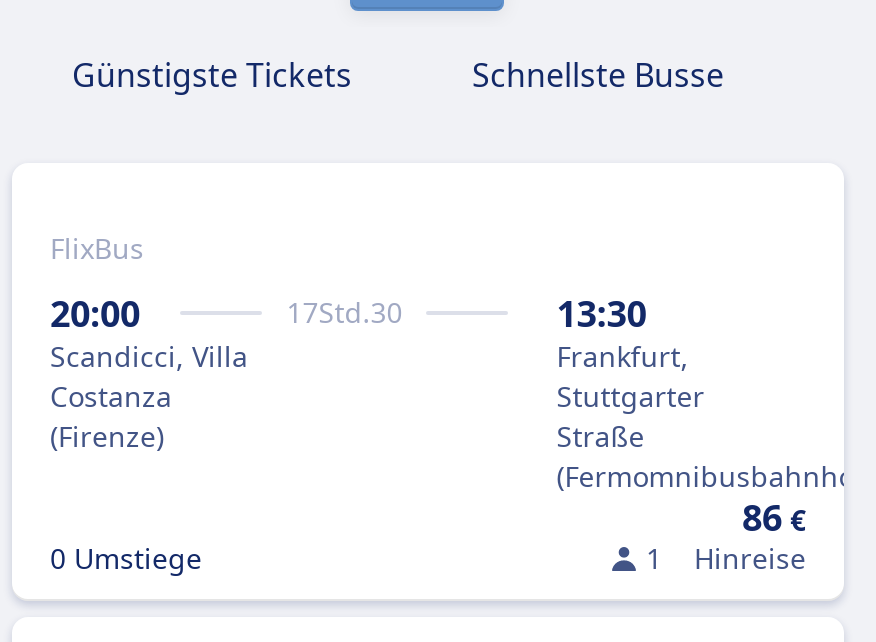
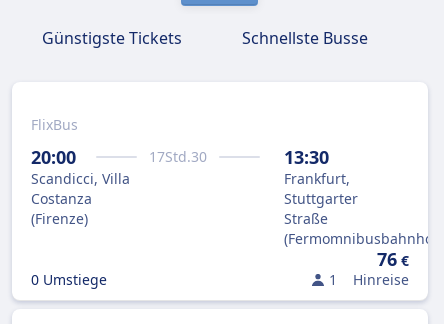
[742,493,806,541] 86 € -> [377,247,409,271] 76 €

